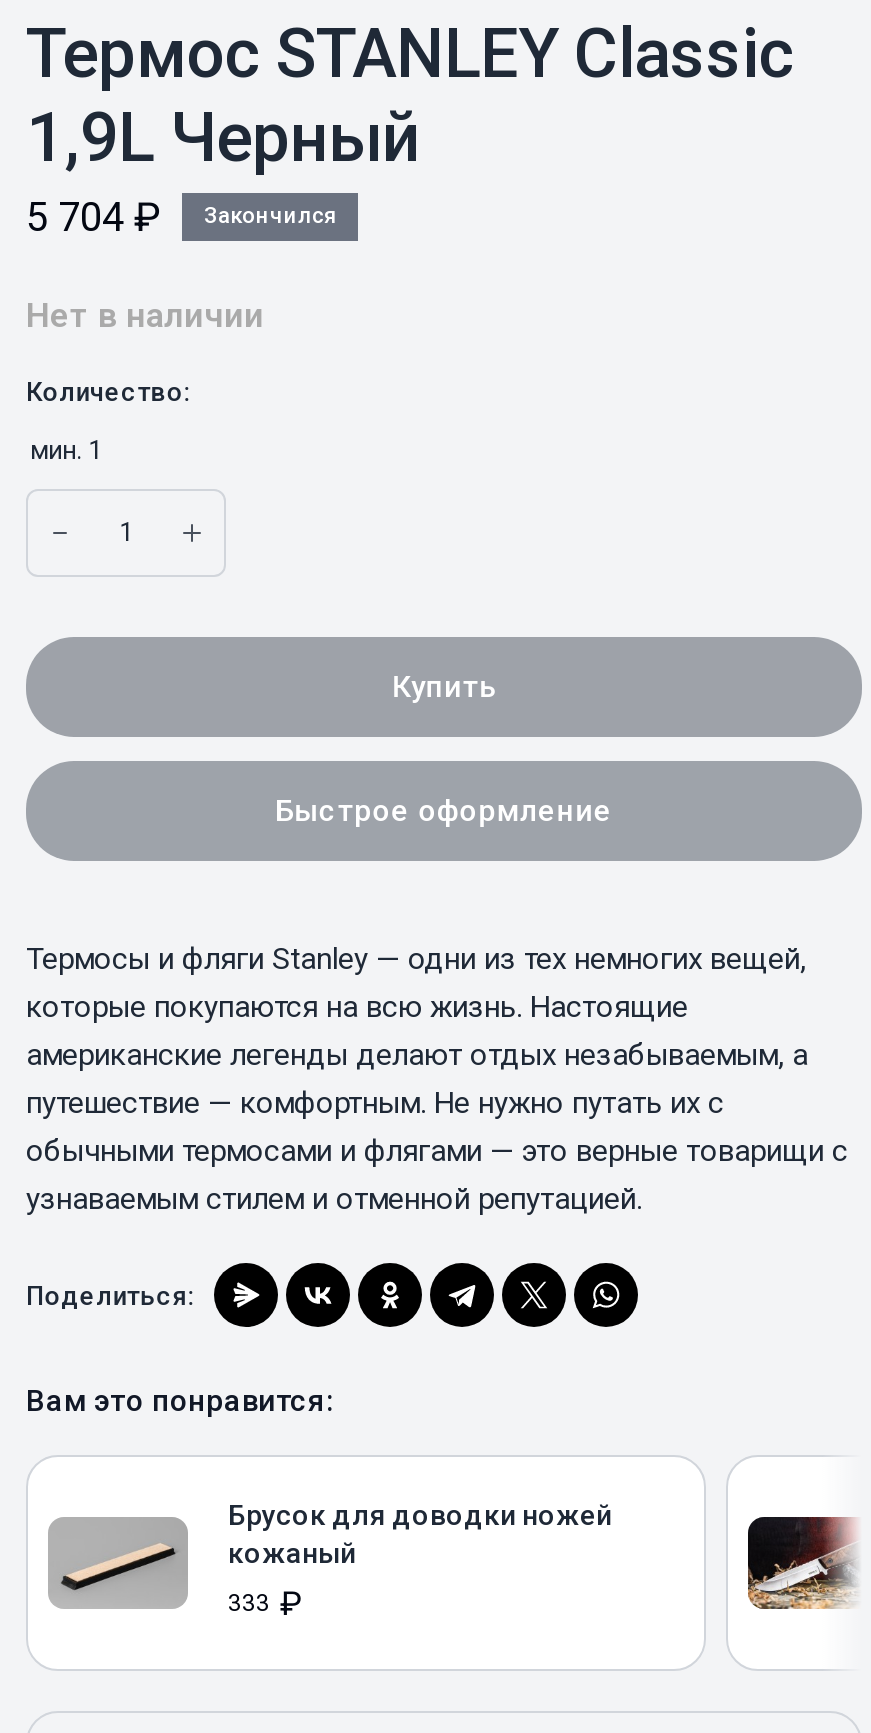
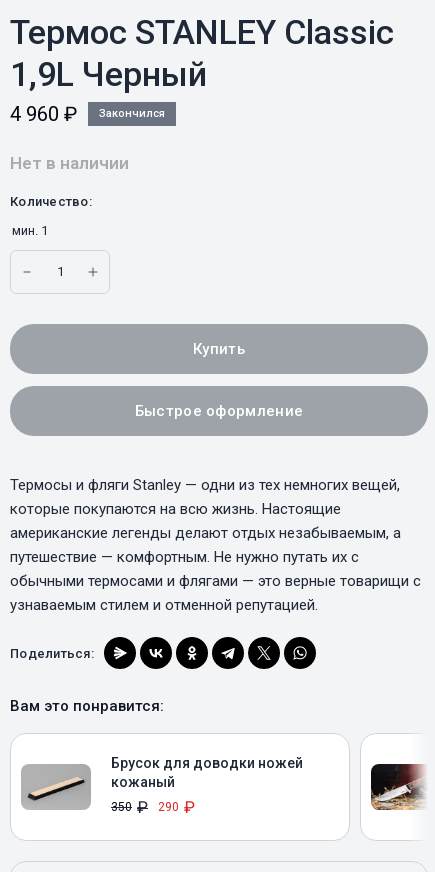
[26,193,336,241] 5 704 ₽ Закончился -> [10,102,165,126] 4 960 ₽ Закончился
[228,1584,302,1622] 333 ₽ -> [111,798,195,817] 350 ₽ | 290 ₽

